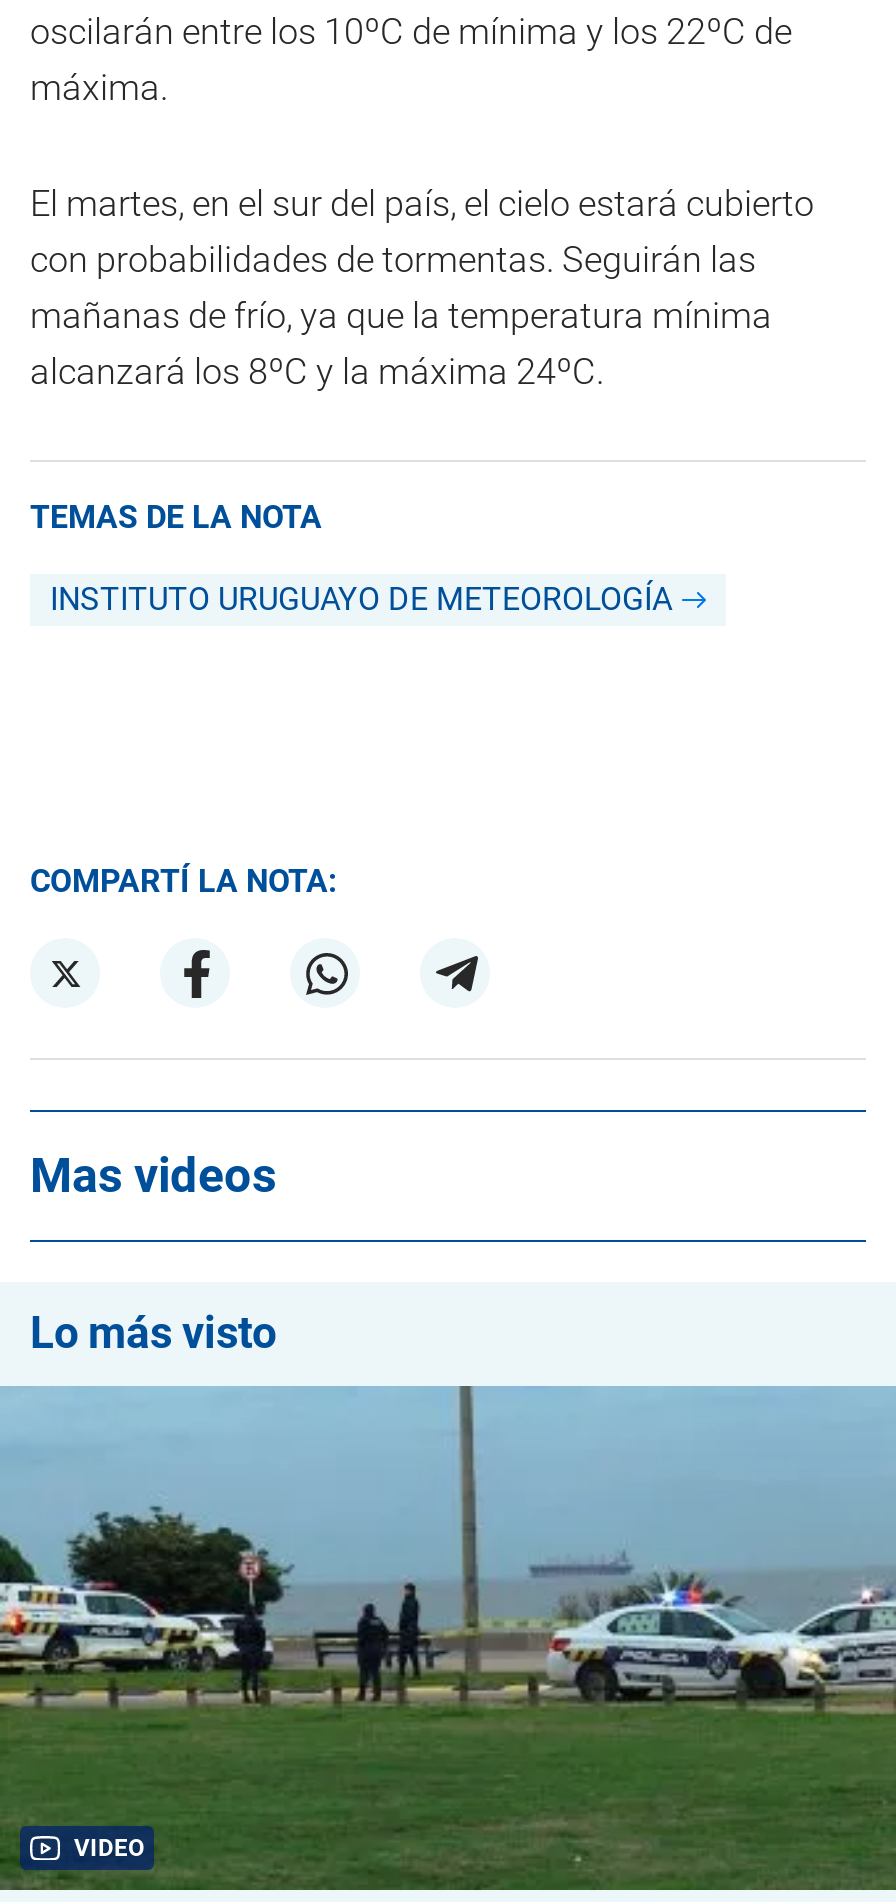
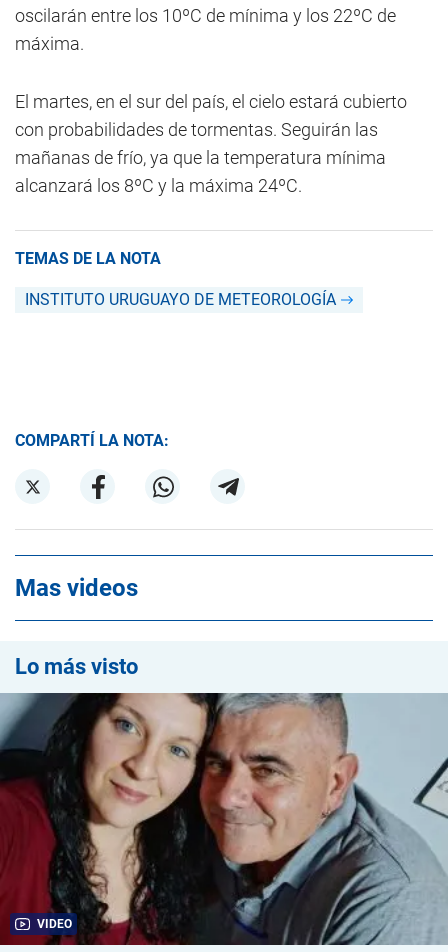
[6,1386,890,1890] [image] -> [3,692,445,945] [image]

